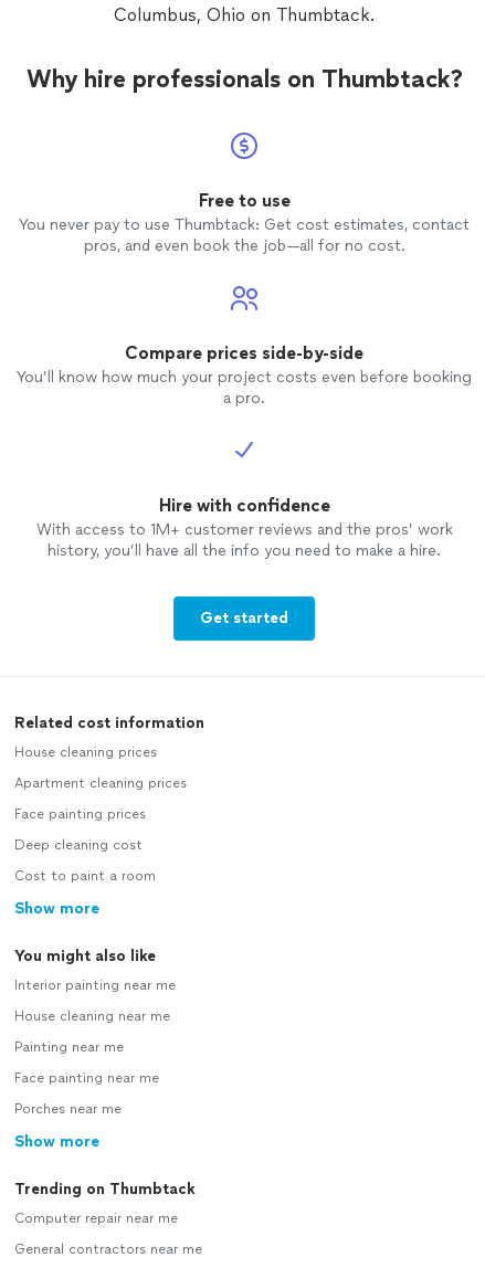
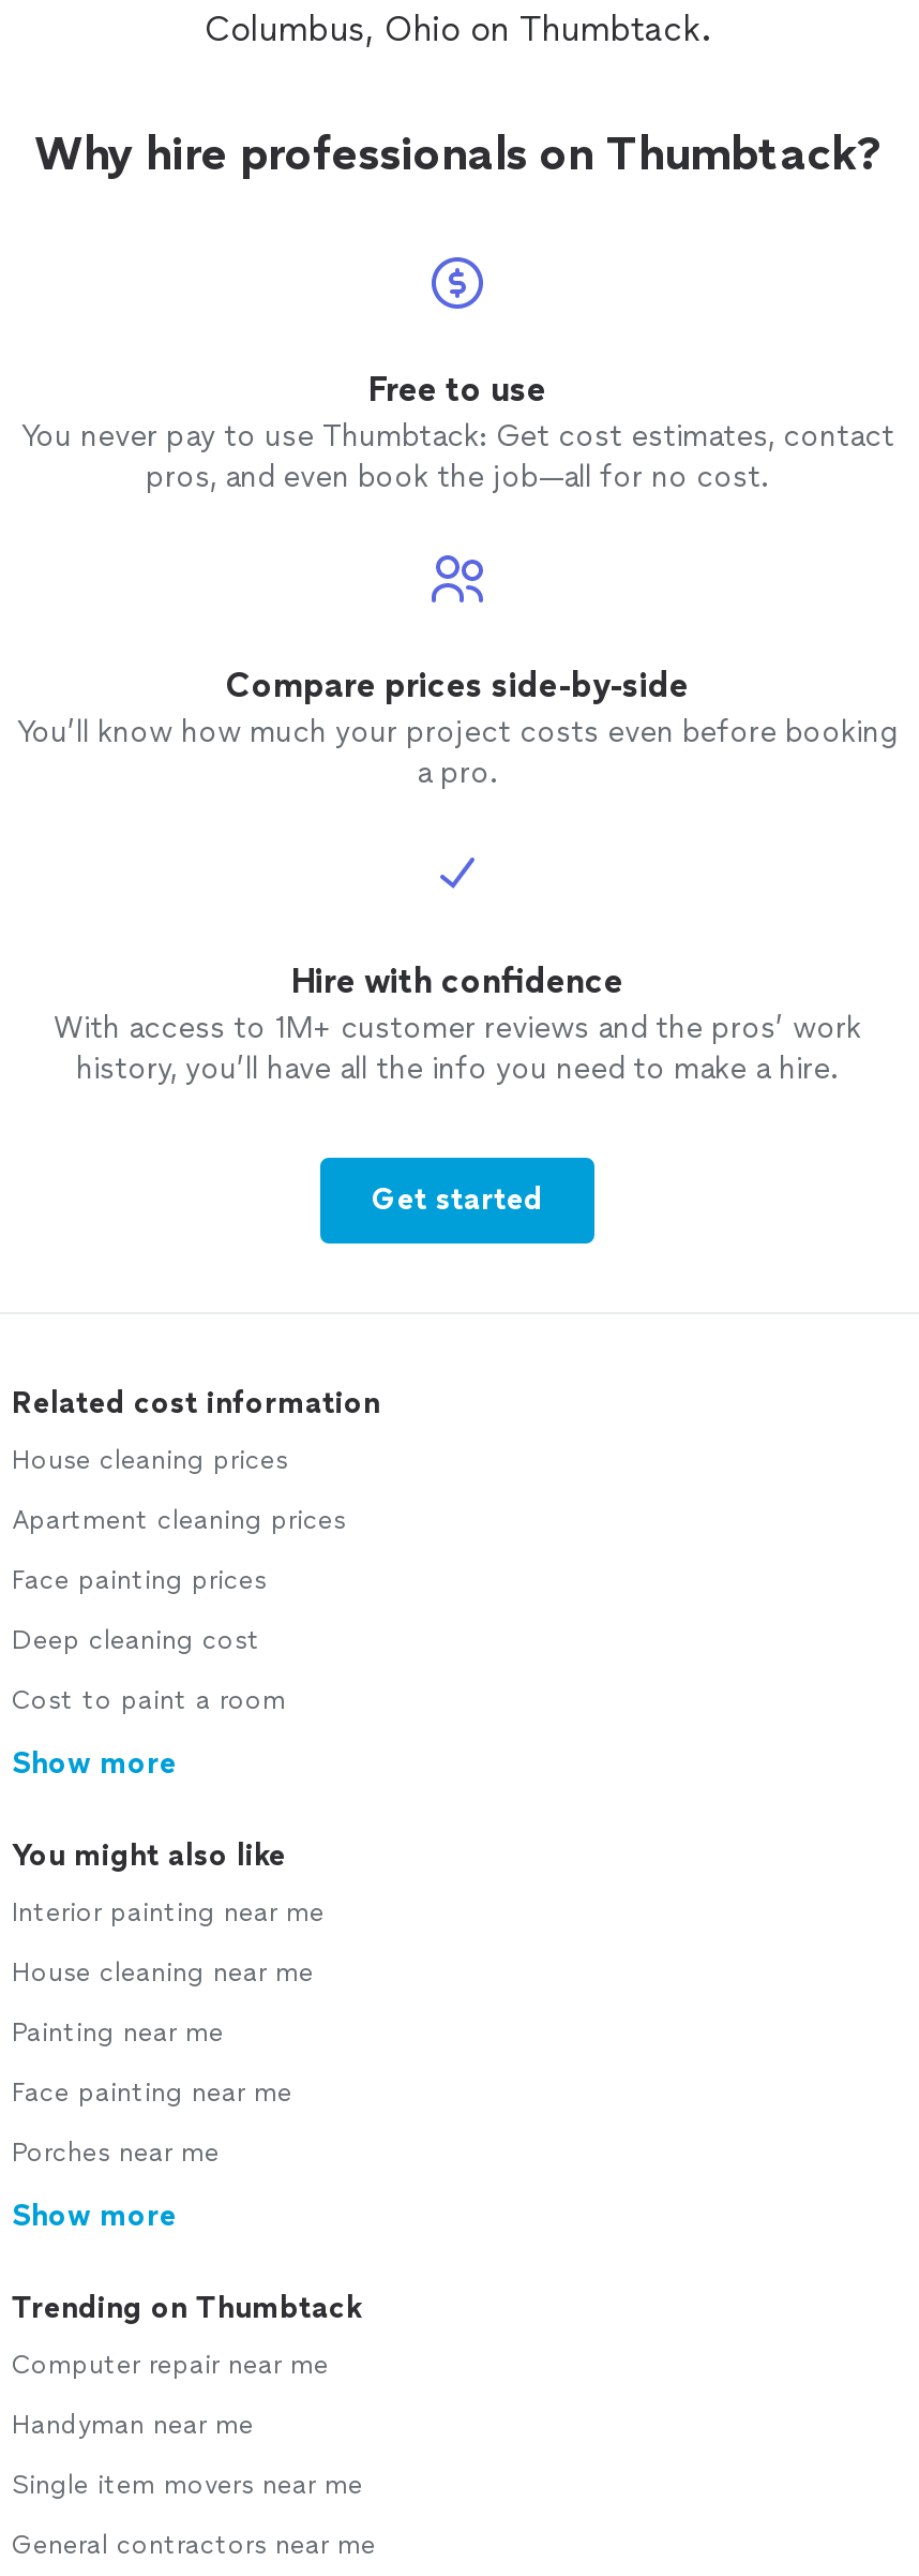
none -> [12,2410,363,2500] Handyman near me | Single item movers near me

